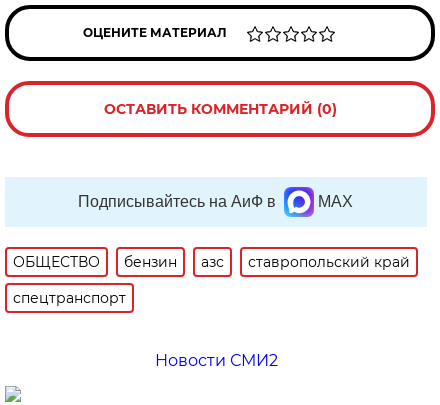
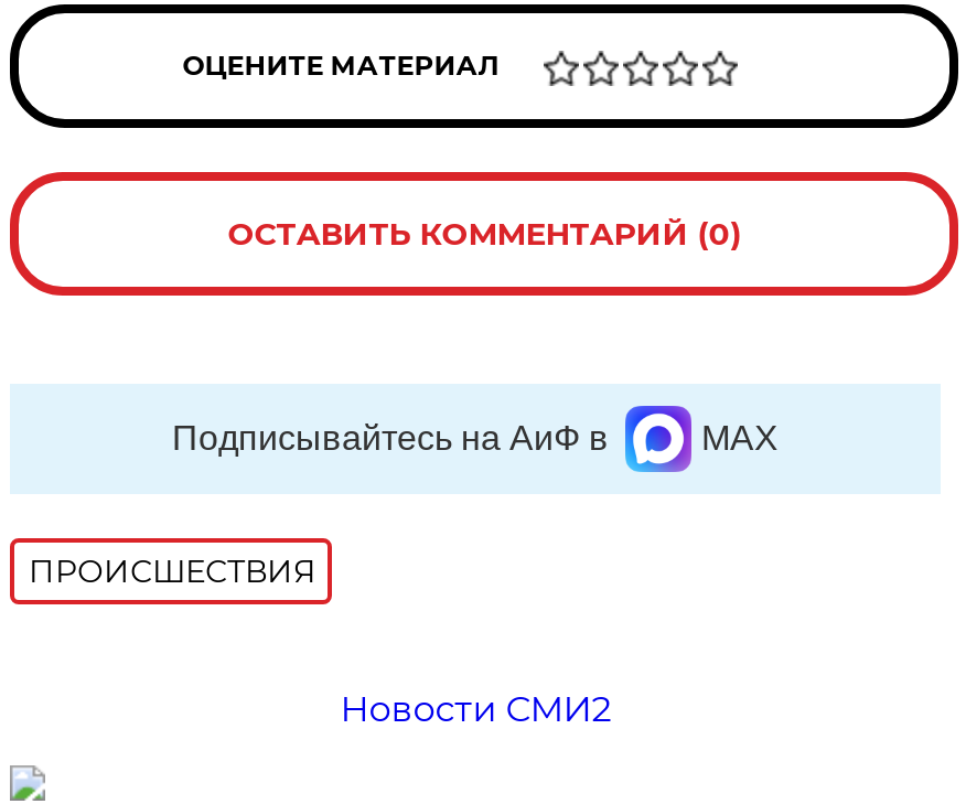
[13,253,410,307] ОБЩЕСТВО | бензин | азс | ставропольский край | спецтранспорт -> [28,551,315,591] ПРОИСШЕСТВИЯ

